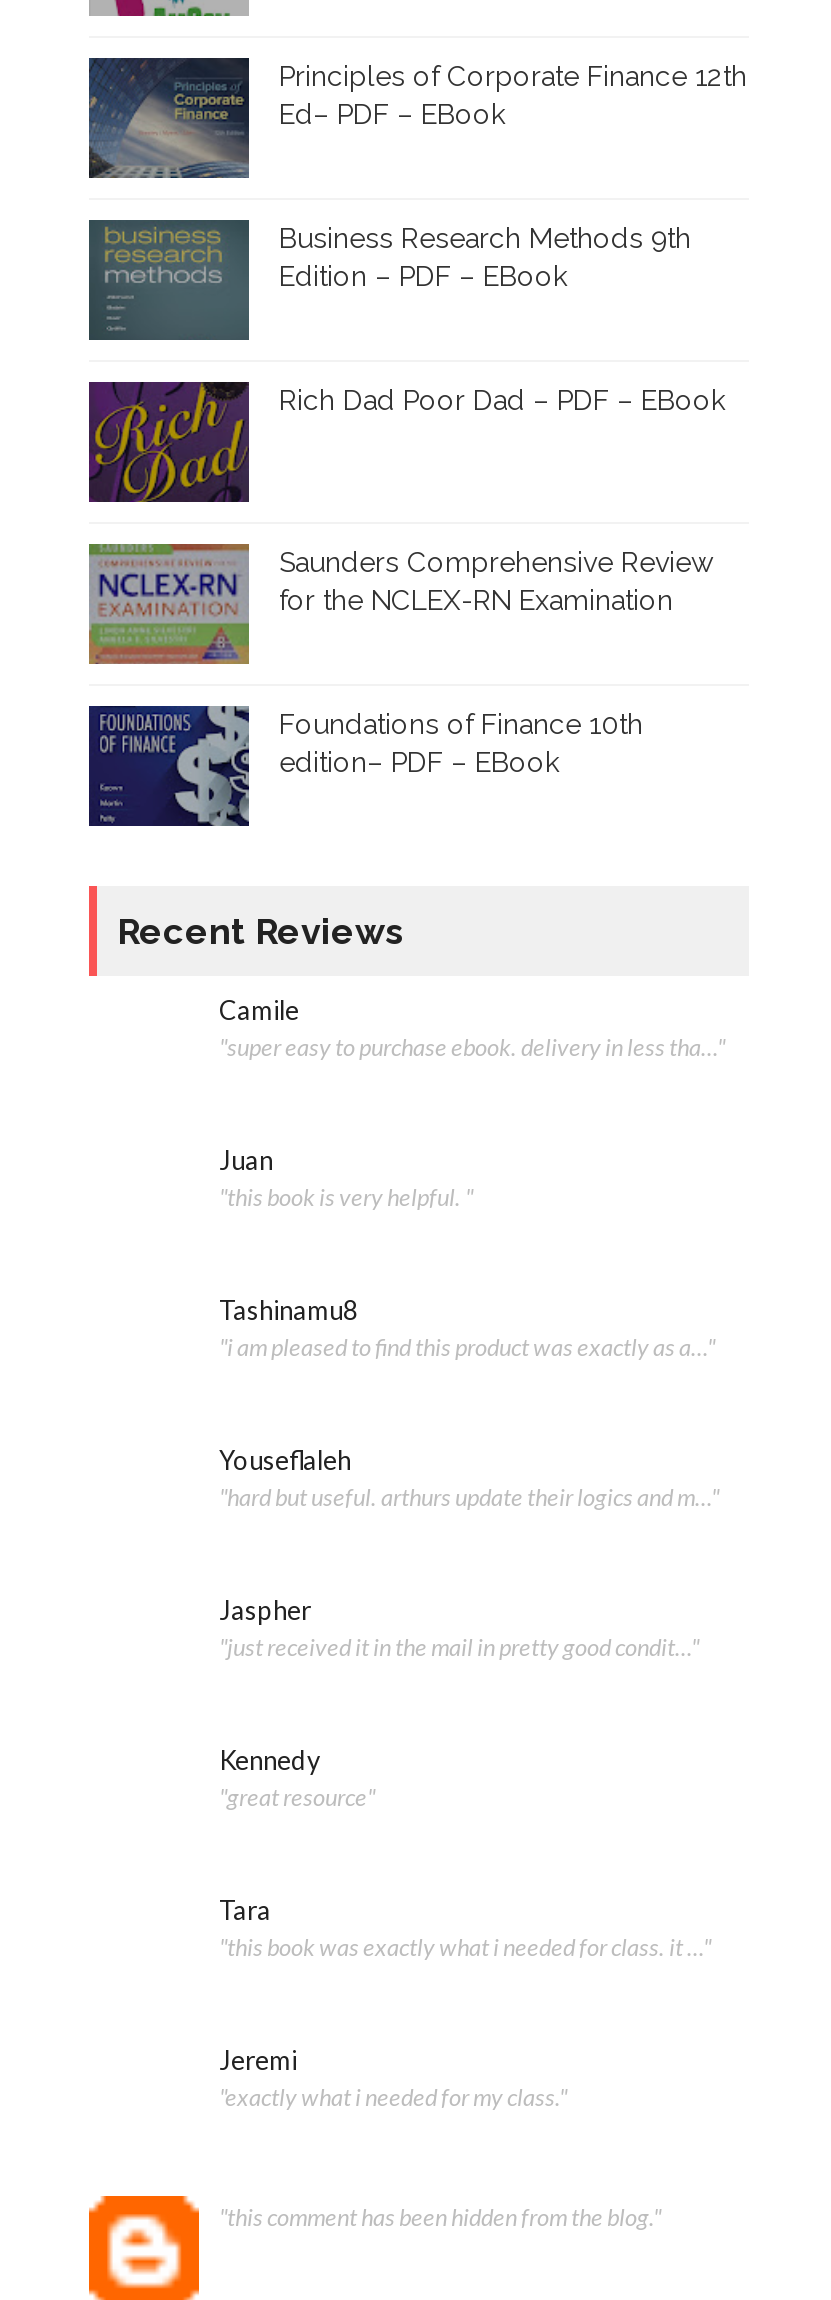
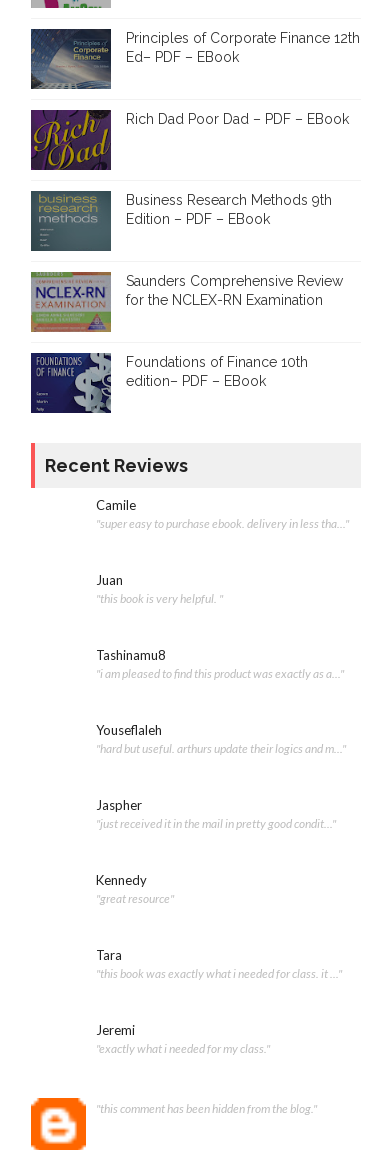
moved [95,222,691,338] -> [34,192,332,250]: [image] | Business Research Methods 9th | Edition – PDF – EBook
moved [89,382,725,502] -> [31,110,349,170]: [image] | Rich Dad Poor Dad – PDF – EBook

